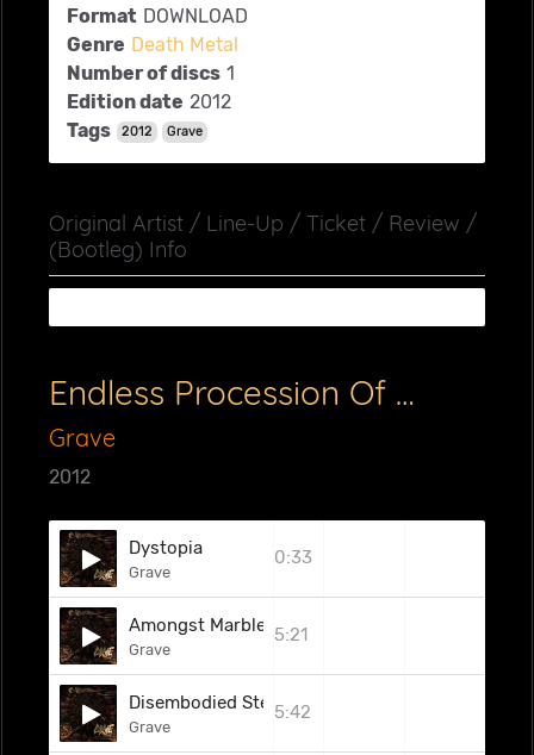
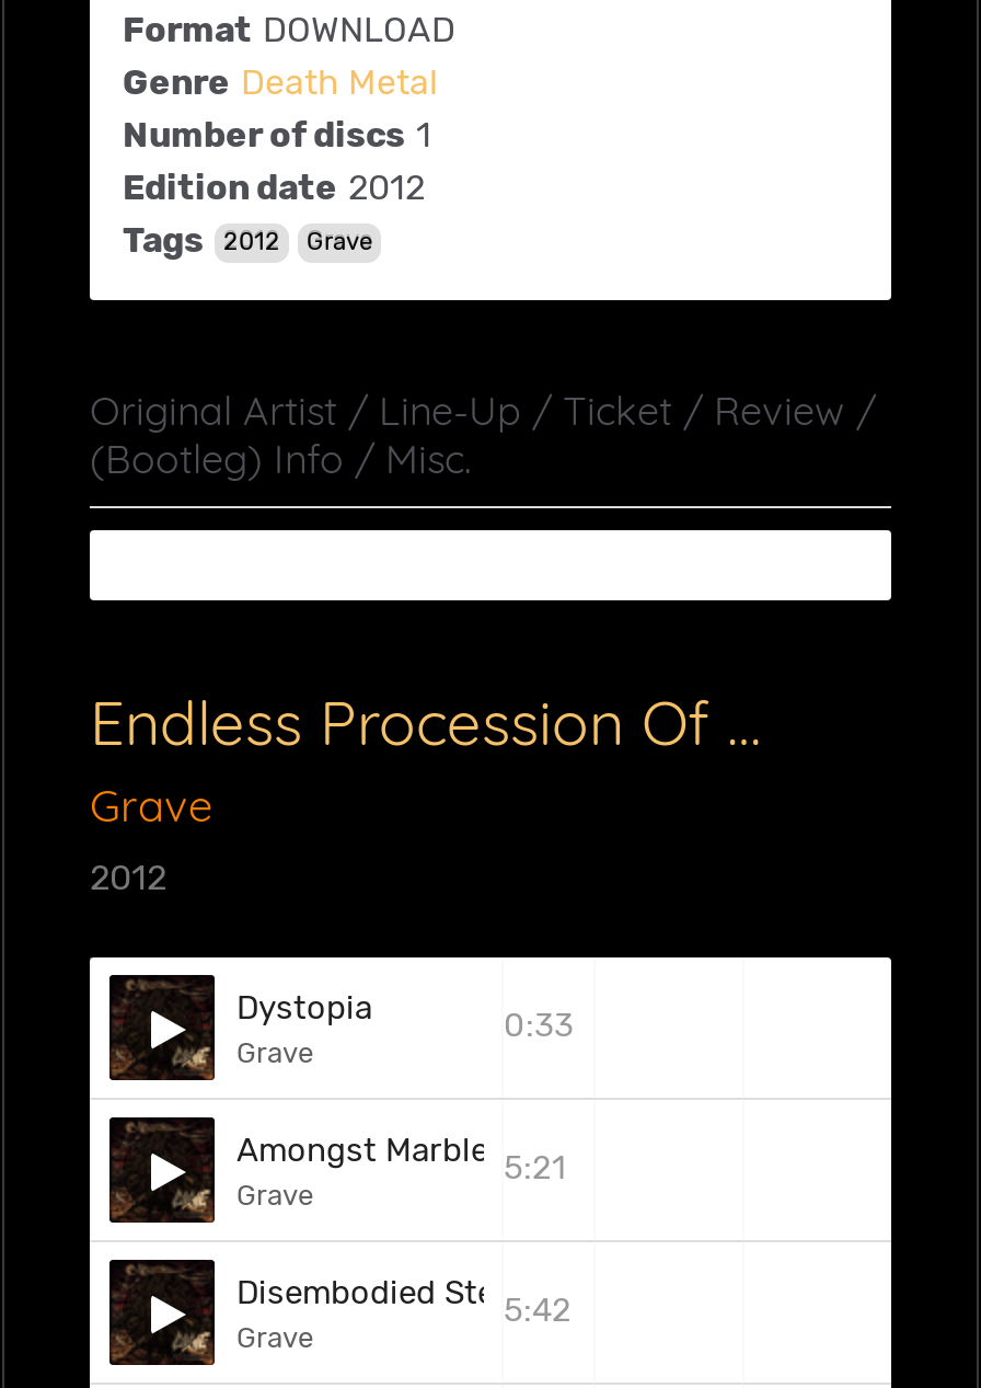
[49,236,187,263] (Bootleg) Info -> [90,433,471,484] (Bootleg) Info / Misc.

